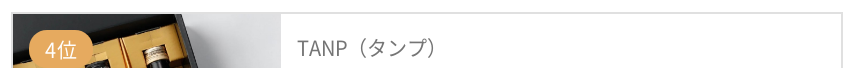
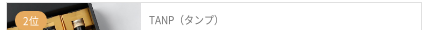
[45,35,77,65] 4位 -> [23,13,39,28] 2位

